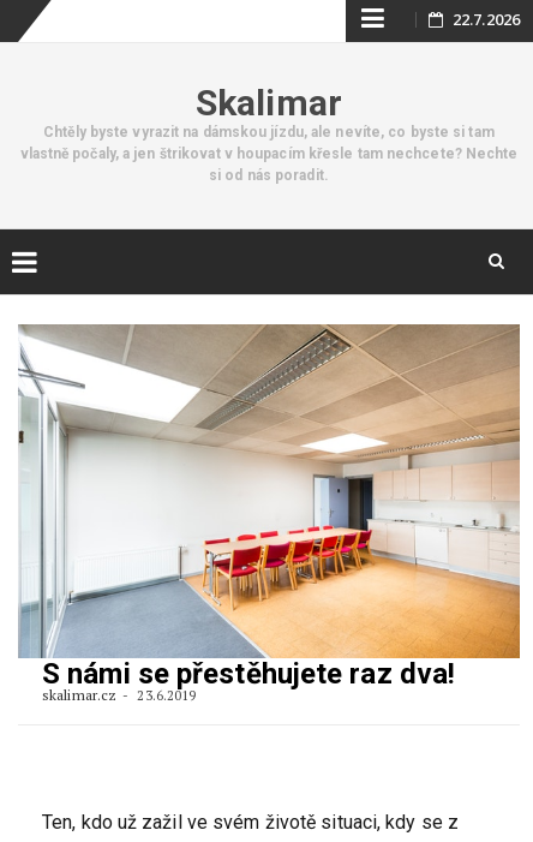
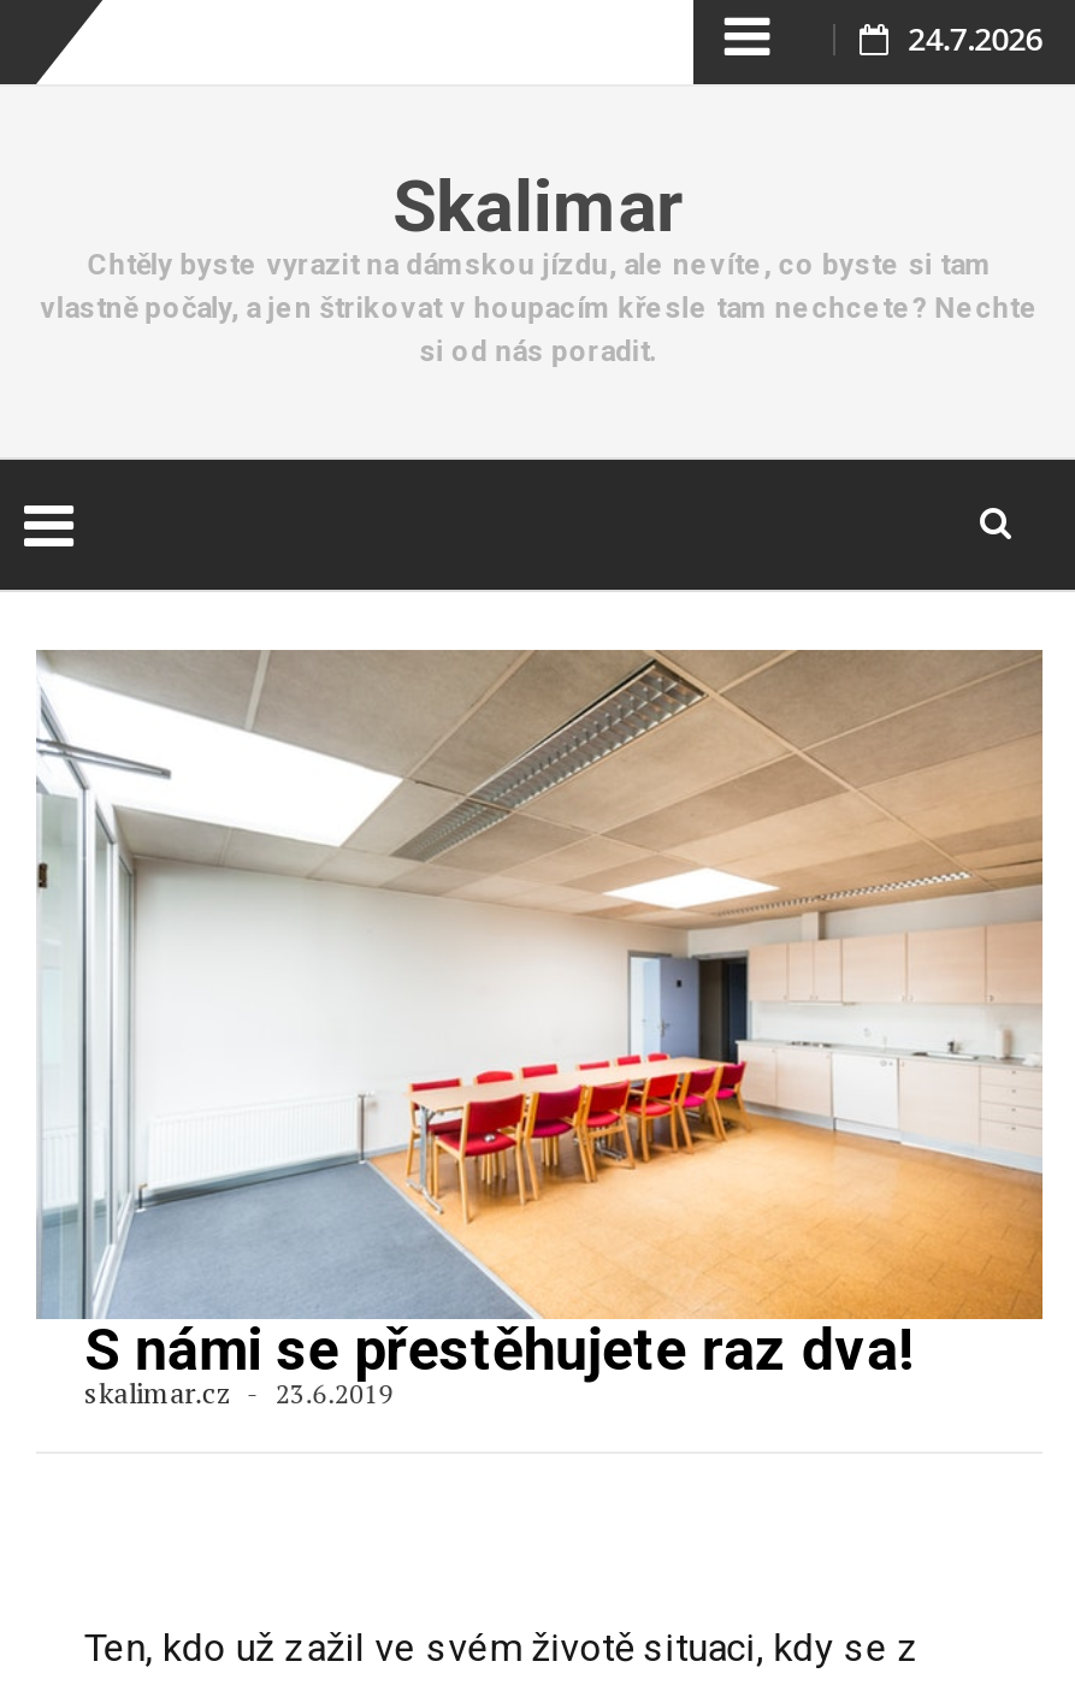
[453,8,520,30] 22.7.2026 -> [908,17,1042,60] 24.7.2026

